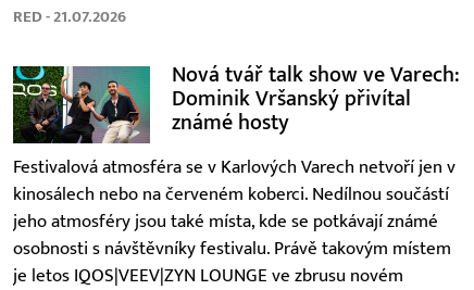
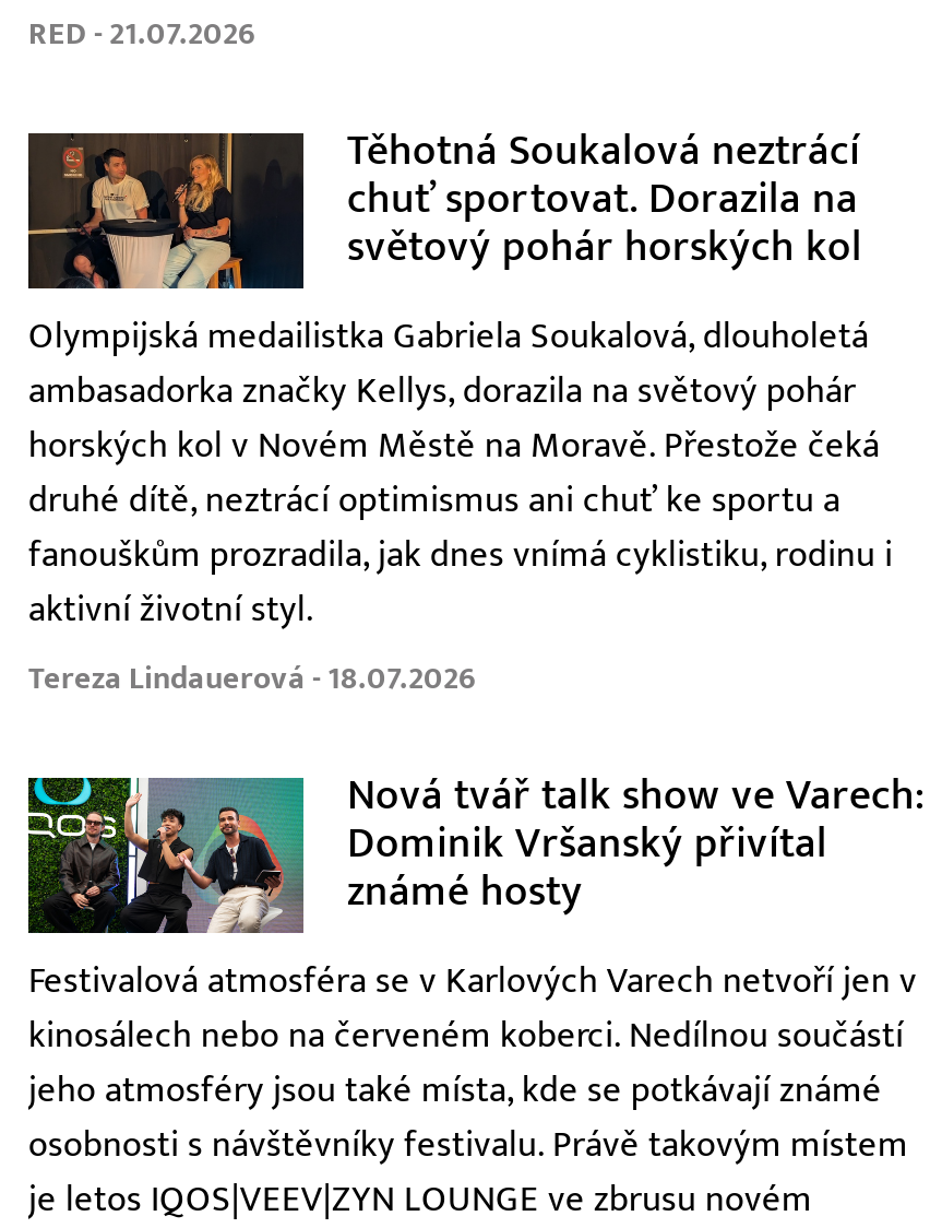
none -> [26,125,893,697] [image] | Těhotná Soukalová neztrácí | chuť sportovat. Dorazila na | světový pohár horských kol | Olympijská medailistka Gabriela Soukalová, dlouholetá | ambasadorka značky Kellys, dorazila na světový pohár | horských kol v Novém Městě na Moravě. Přestože čeká | druhé dítě, neztrácí optimismus ani chuť ke sportu a | fanouškům prozradila, jak dnes vnímá cyklistiku, rodinu i | aktivní životní styl. | Tereza Lindauerová - 18.07.2026

